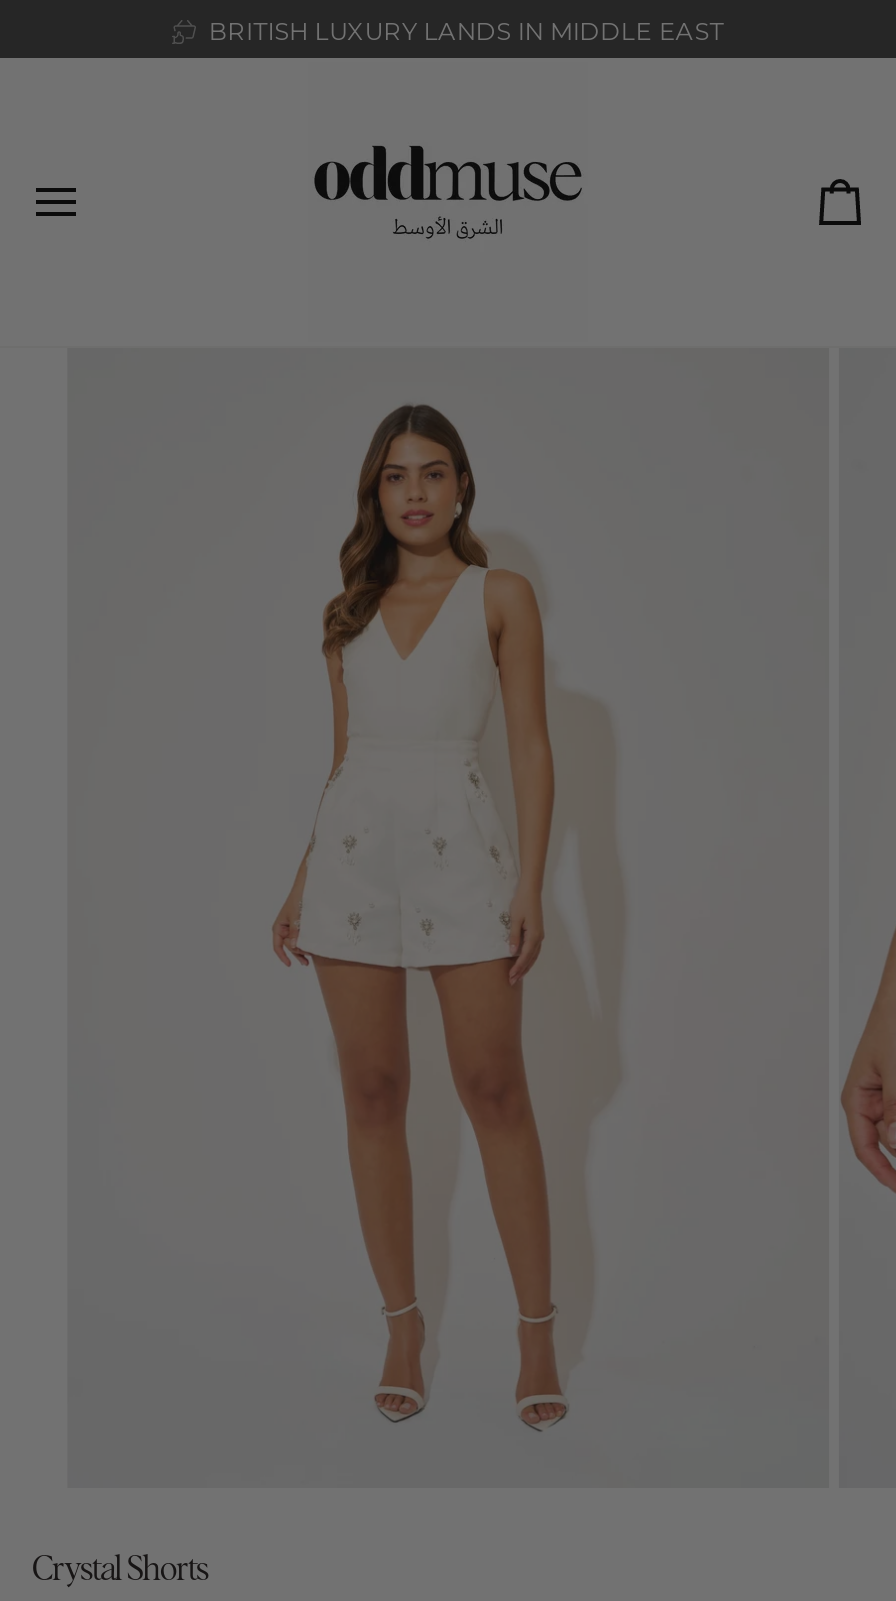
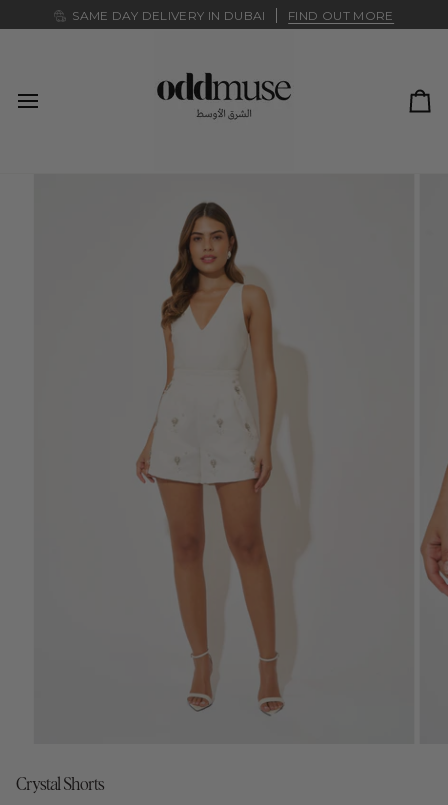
[208,16,724,46] BRITISH LUXURY LANDS IN MIDDLE EAST -> [72,8,394,23] SAME DAY DELIVERY IN DUBAI | FIND OUT MORE

